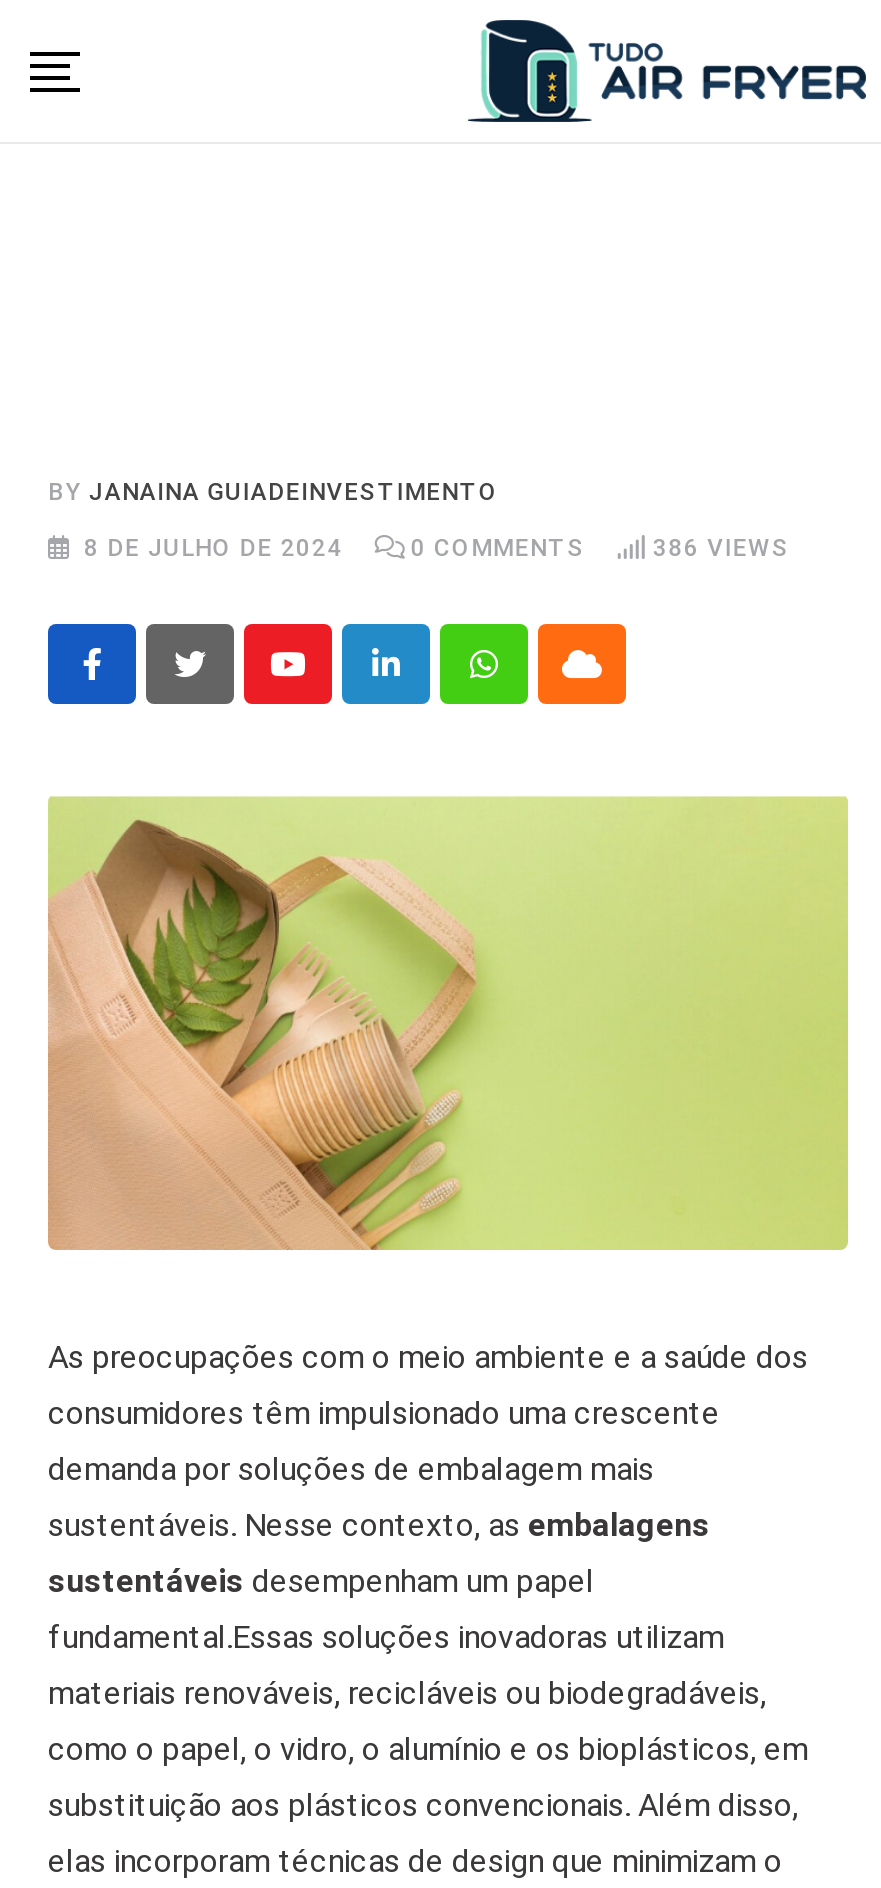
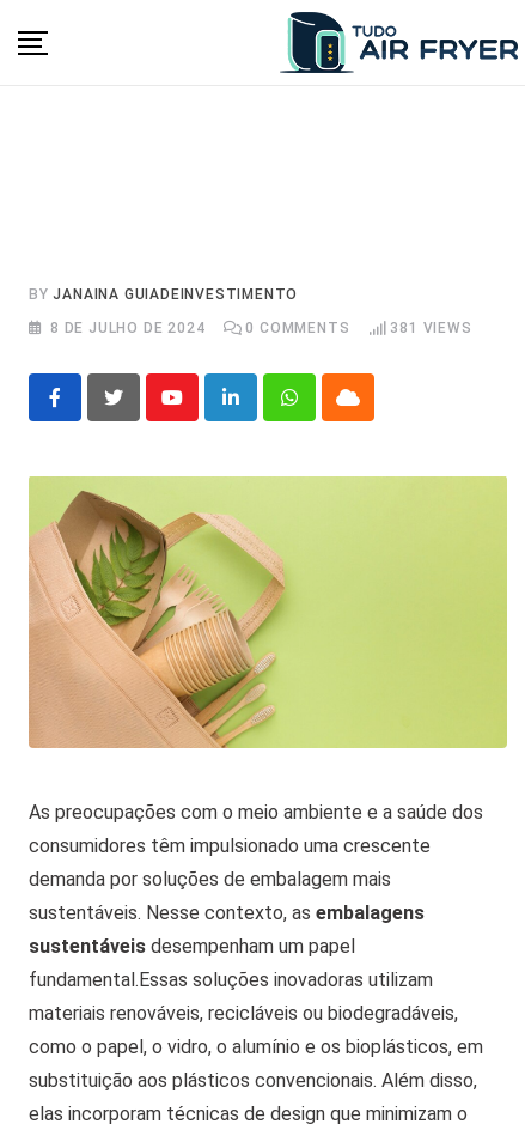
[653,535,789,563] 386 VIEWS -> [390,320,472,337] 381 VIEWS

